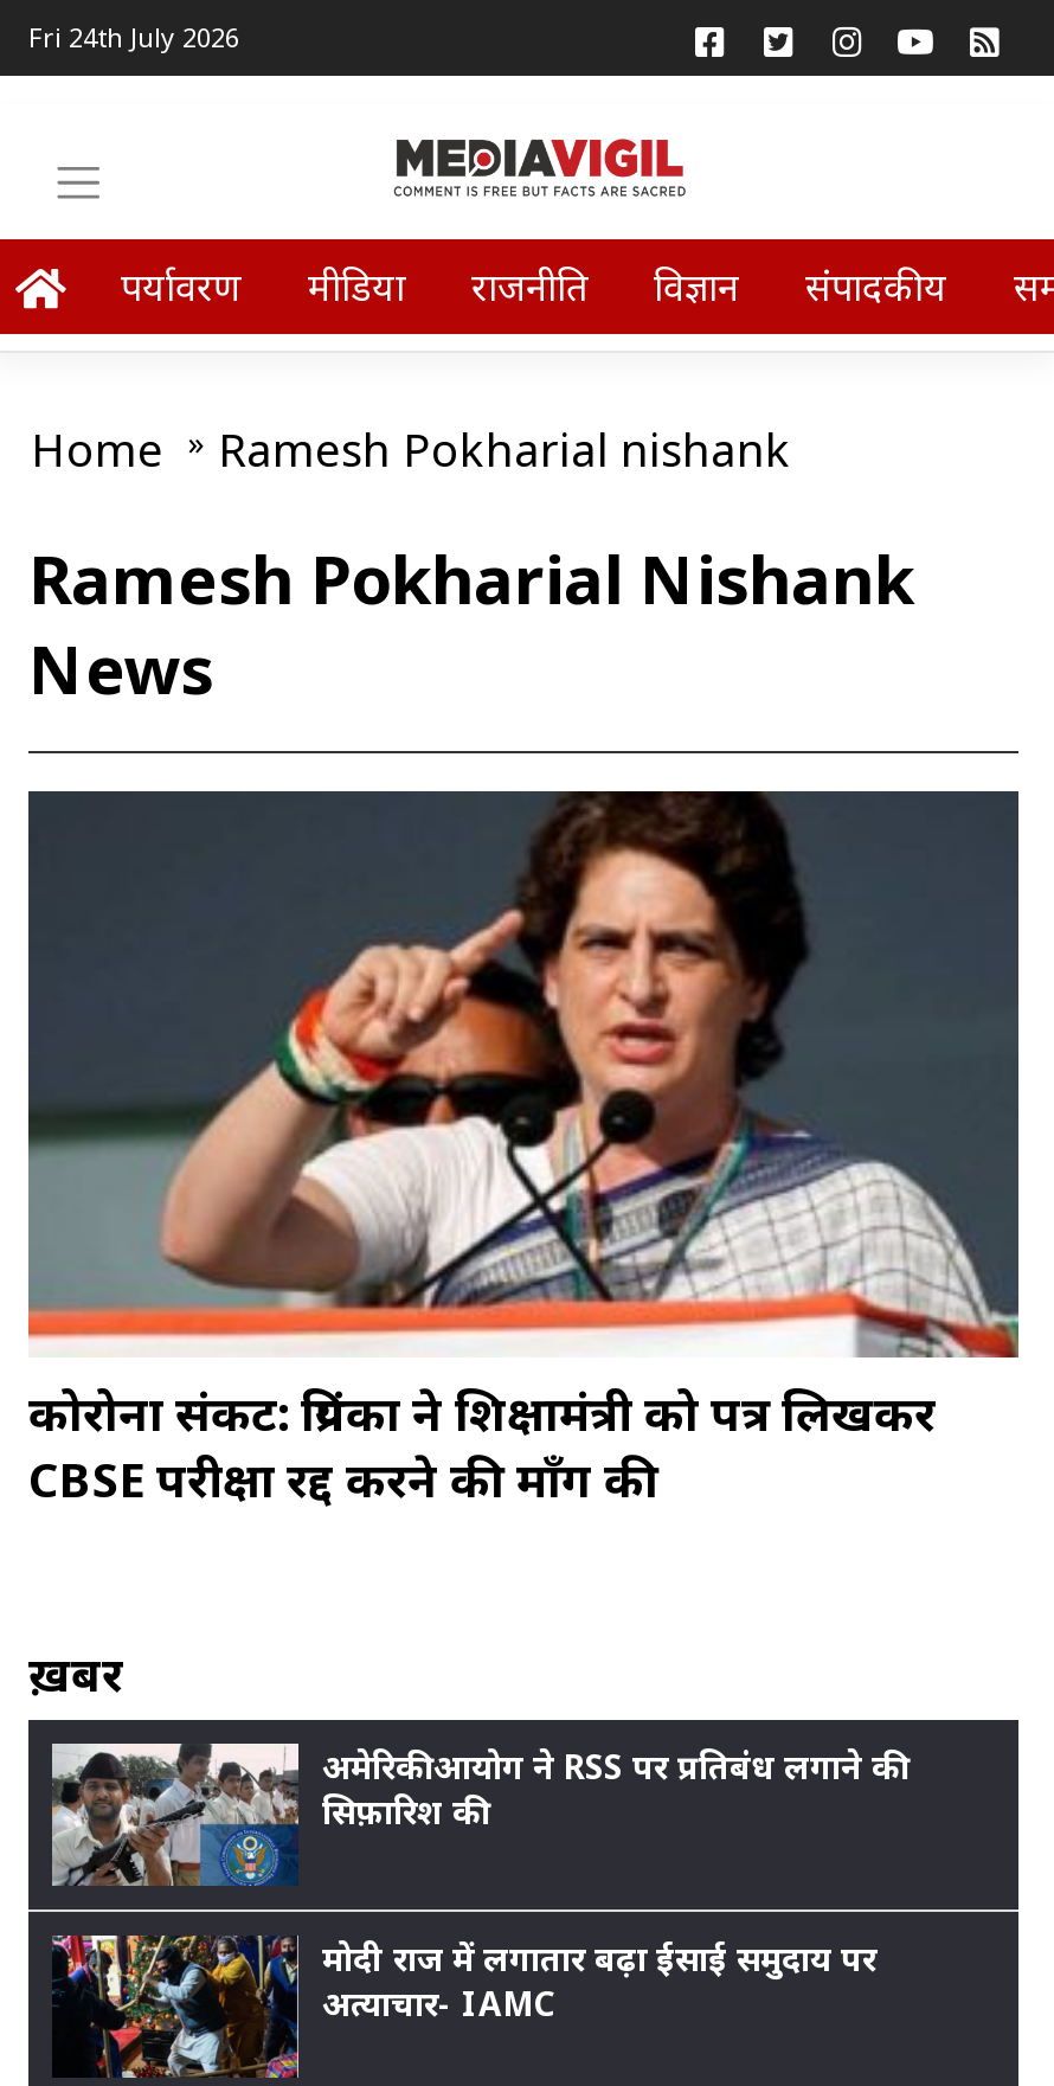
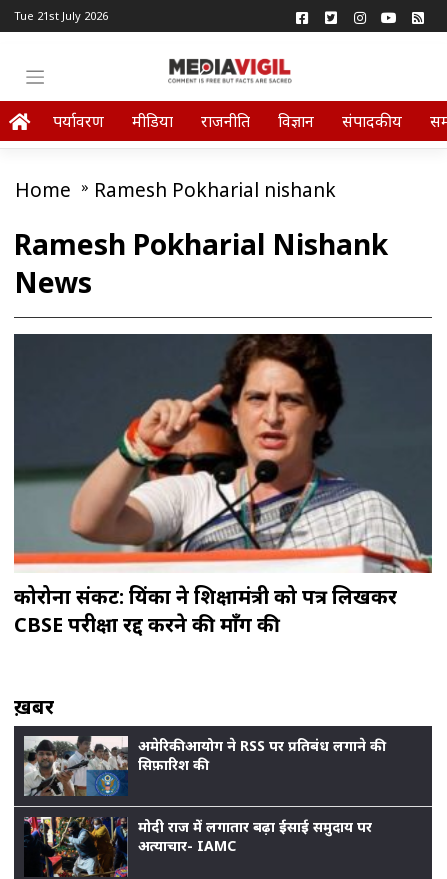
[28,19,239,54] Fri 24th July 2026 -> [14,8,108,23] Tue 21st July 2026

